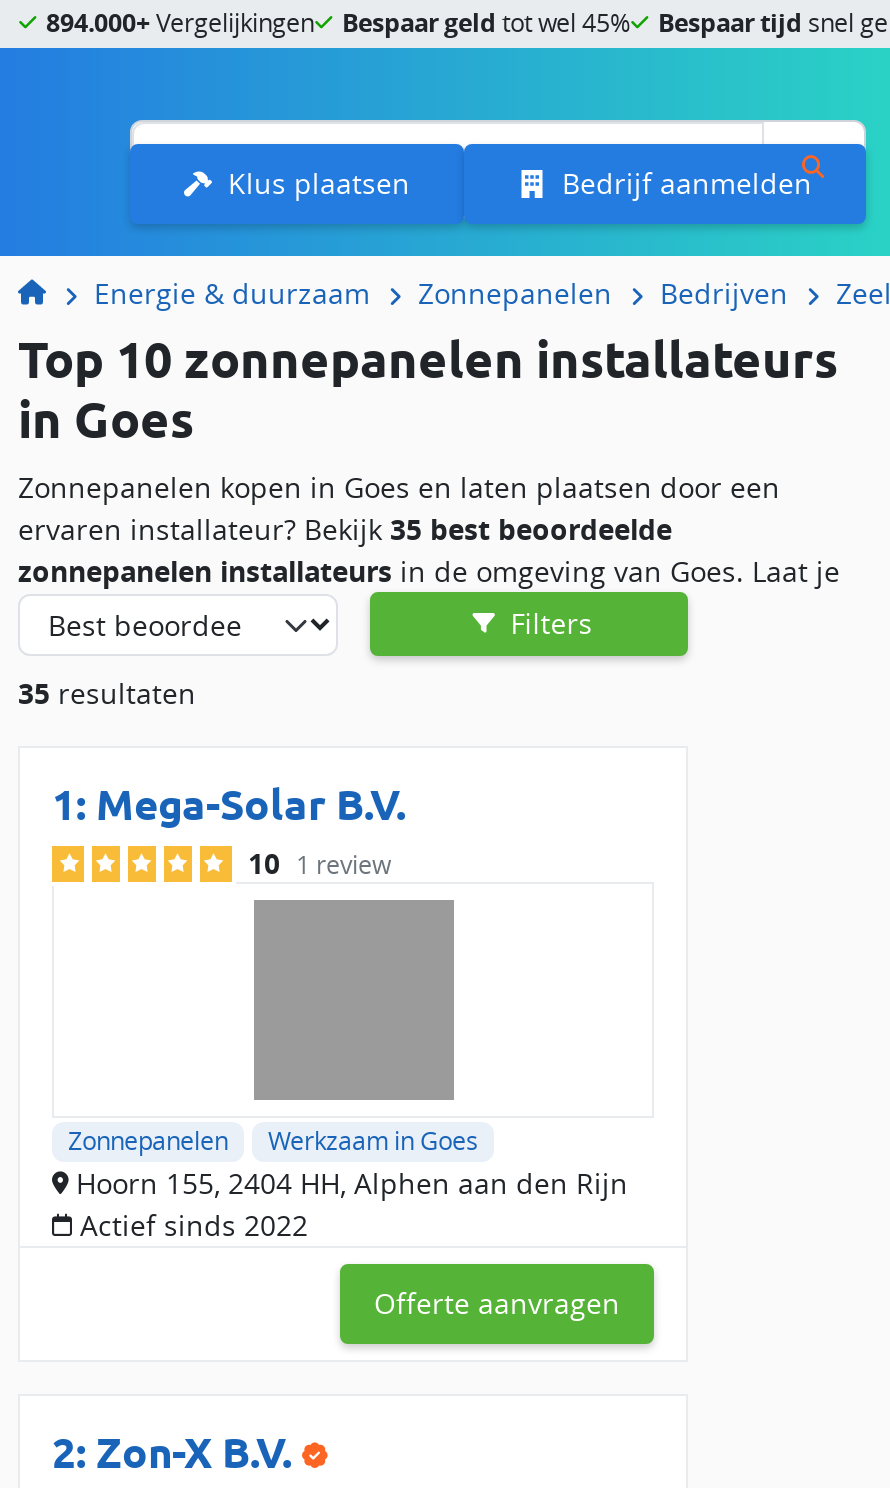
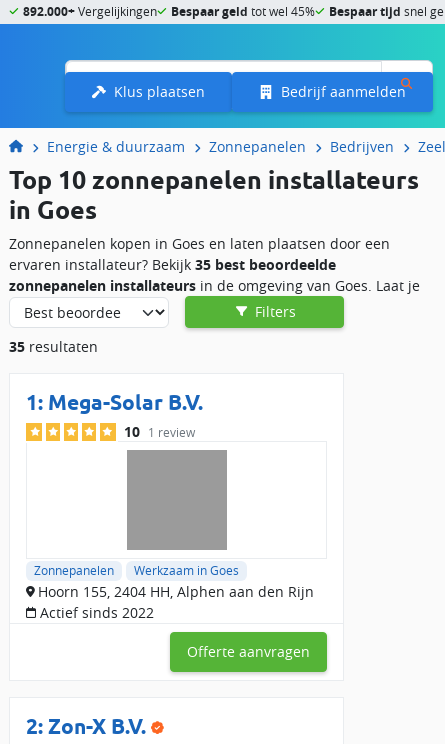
[46,6,314,40] 894.000+ Vergelijkingen -> [23,3,157,20] 892.000+ Vergelijkingen

